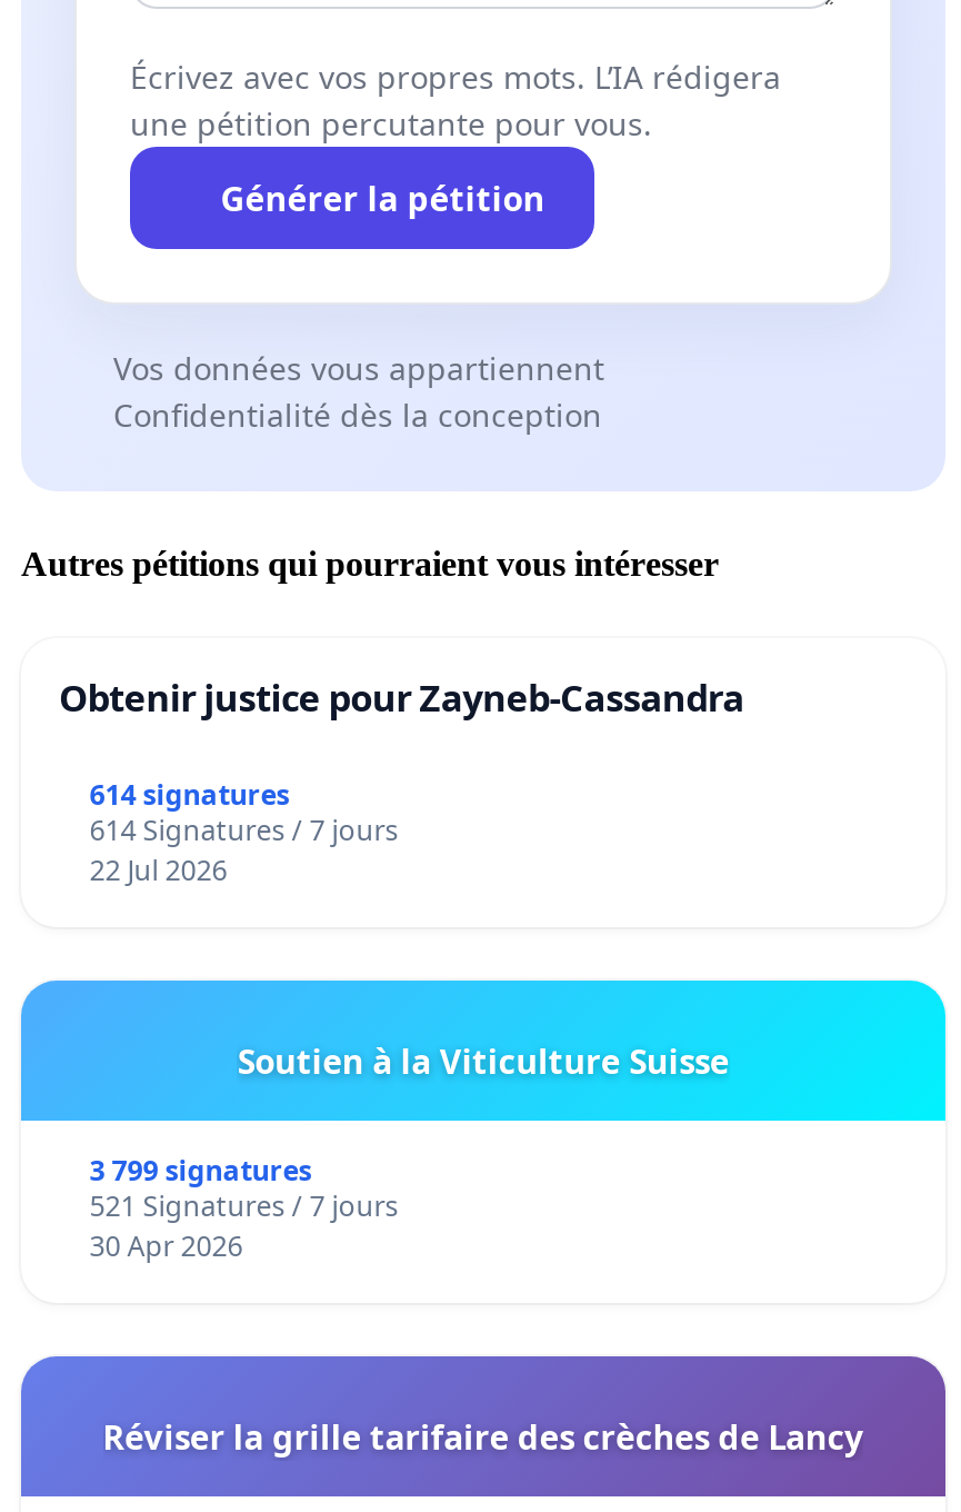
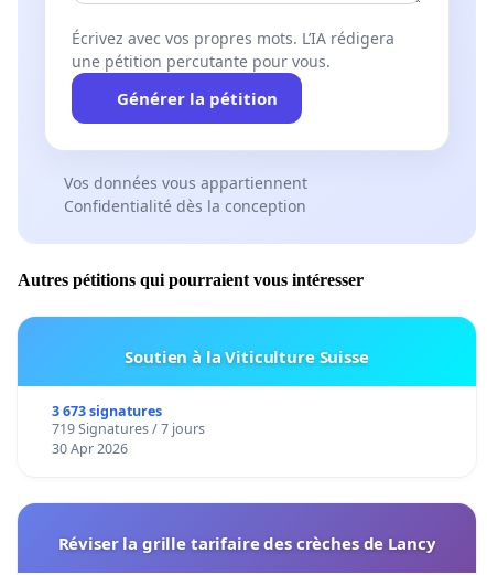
[59,672,744,890] Obtenir justice pour Zayneb-Cassandra | 614 signatures | 614 Signatures / 7 jours | 22 Jul 2026 -> none
[90,1152,312,1190] 3 799 signatures -> [52,402,162,421] 3 673 signatures
[90,1188,398,1226] 521 Signatures / 7 jours -> [52,420,205,438] 719 Signatures / 7 jours

